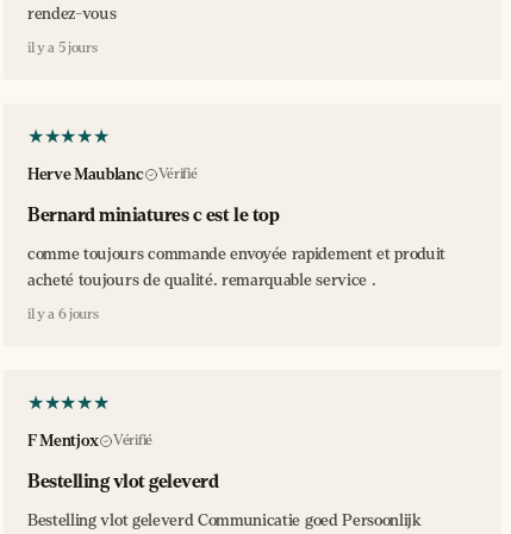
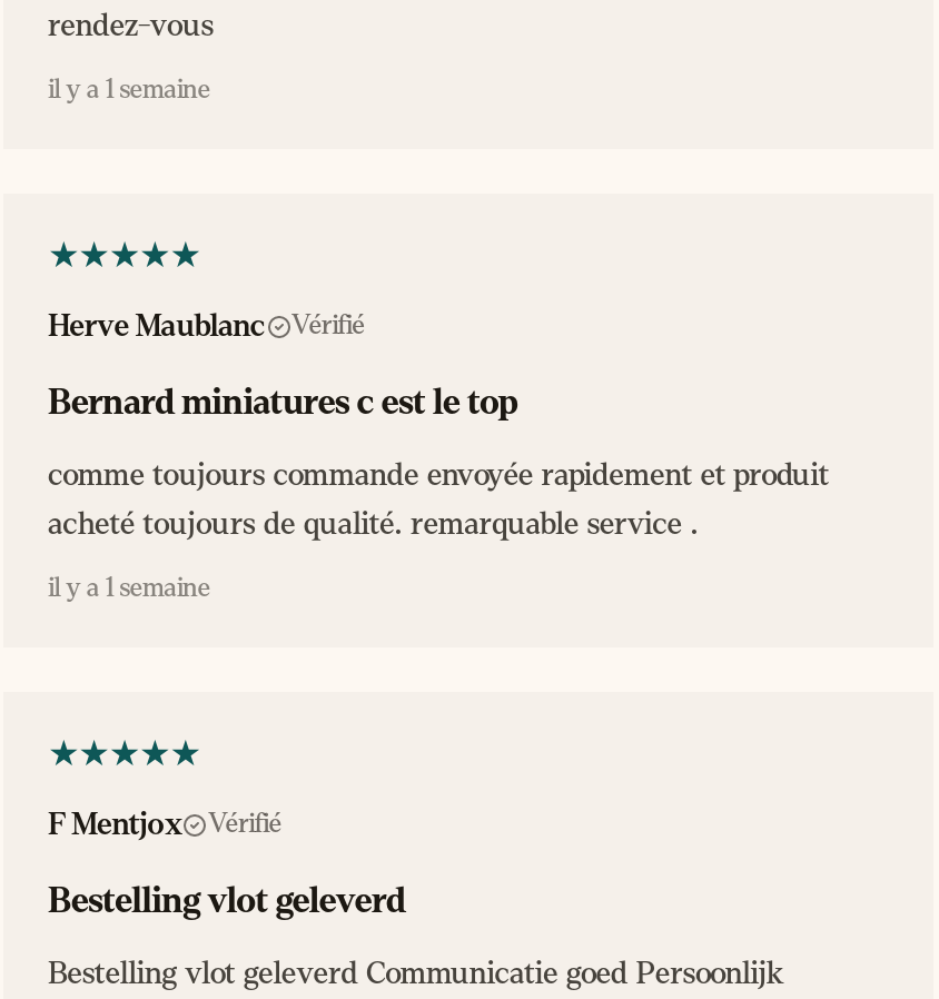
[27,40,97,56] il y a 5 jours -> [48,76,210,105] il y a 1 semaine
[27,307,98,322] il y a 6 jours -> [48,574,210,603] il y a 1 semaine

